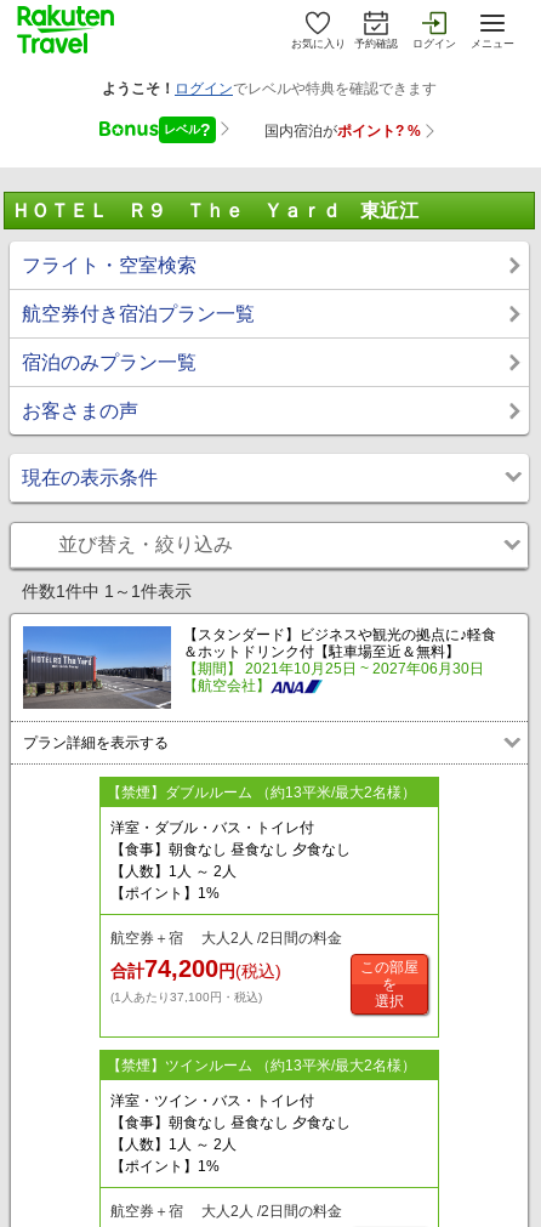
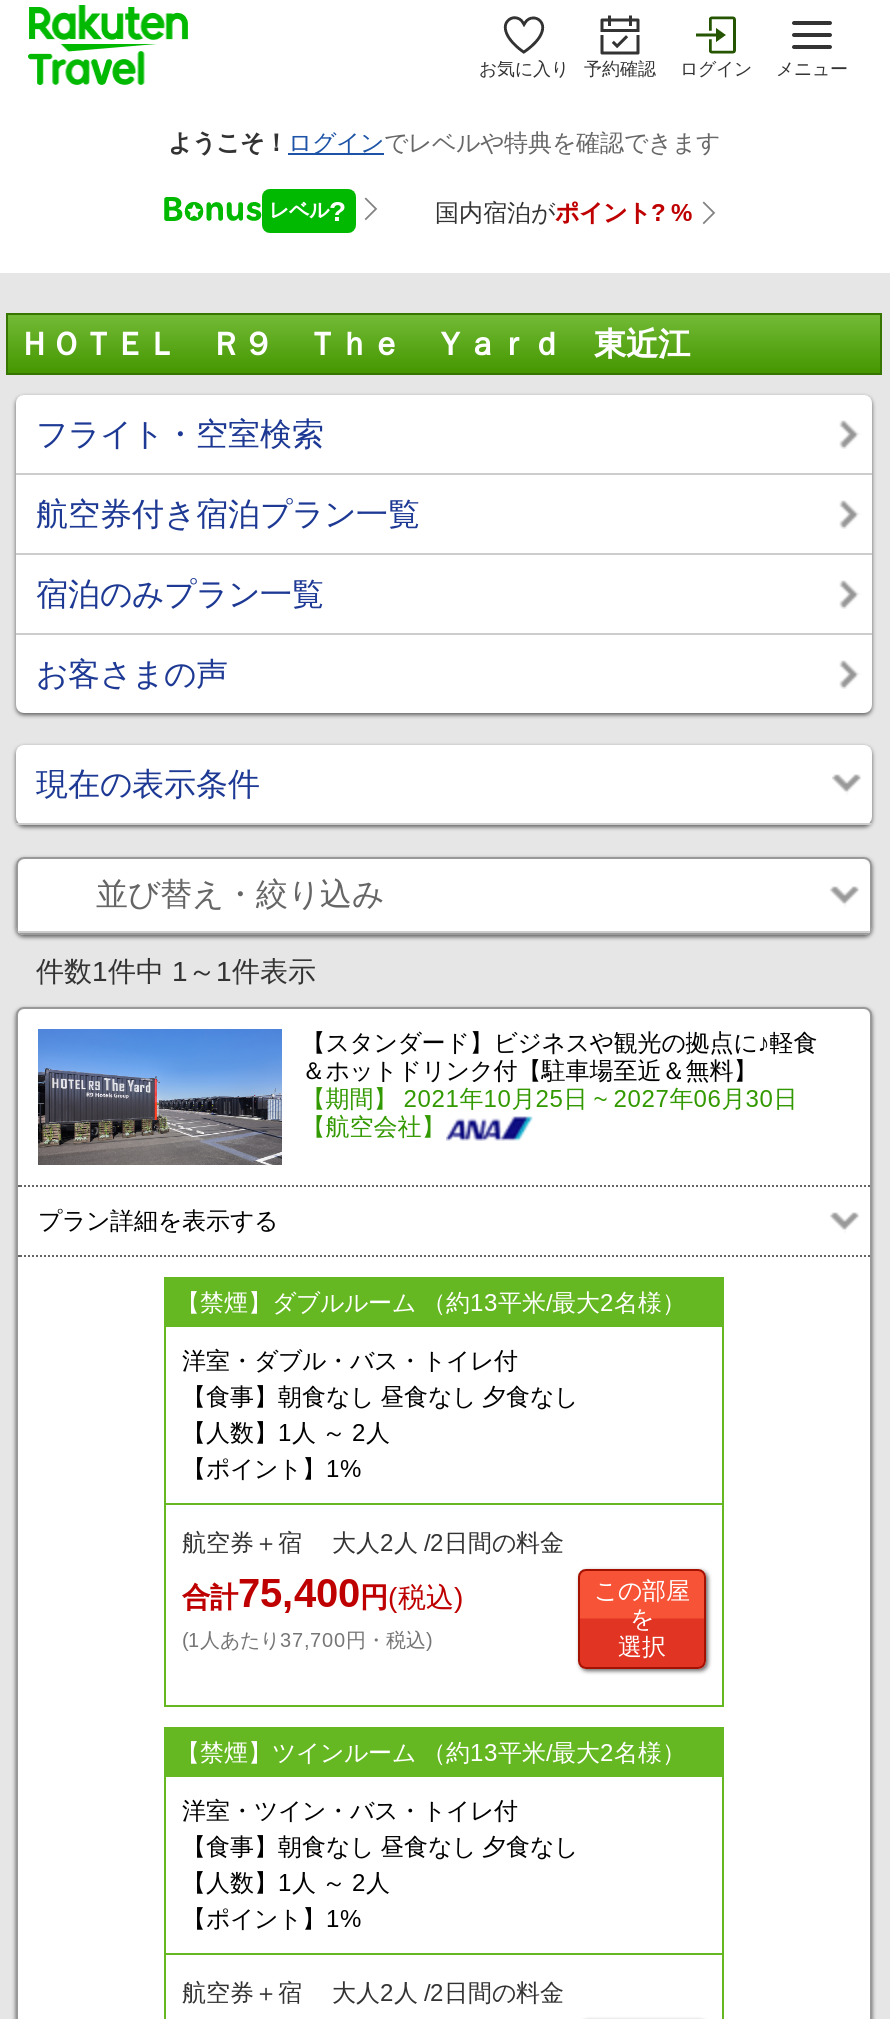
[110,956,281,982] 合計74,200円(税込) -> [182,1572,464,1616] 合計75,400円(税込)
[110,991,262,1004] (1人あたり37,100円・税込) -> [182,1630,432,1652] (1人あたり37,700円・税込)

